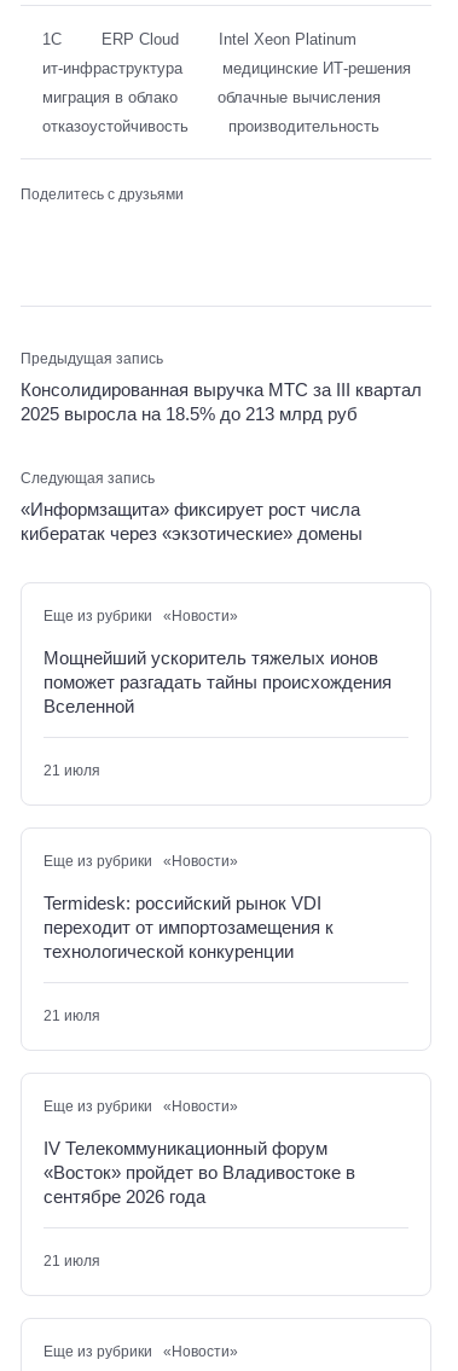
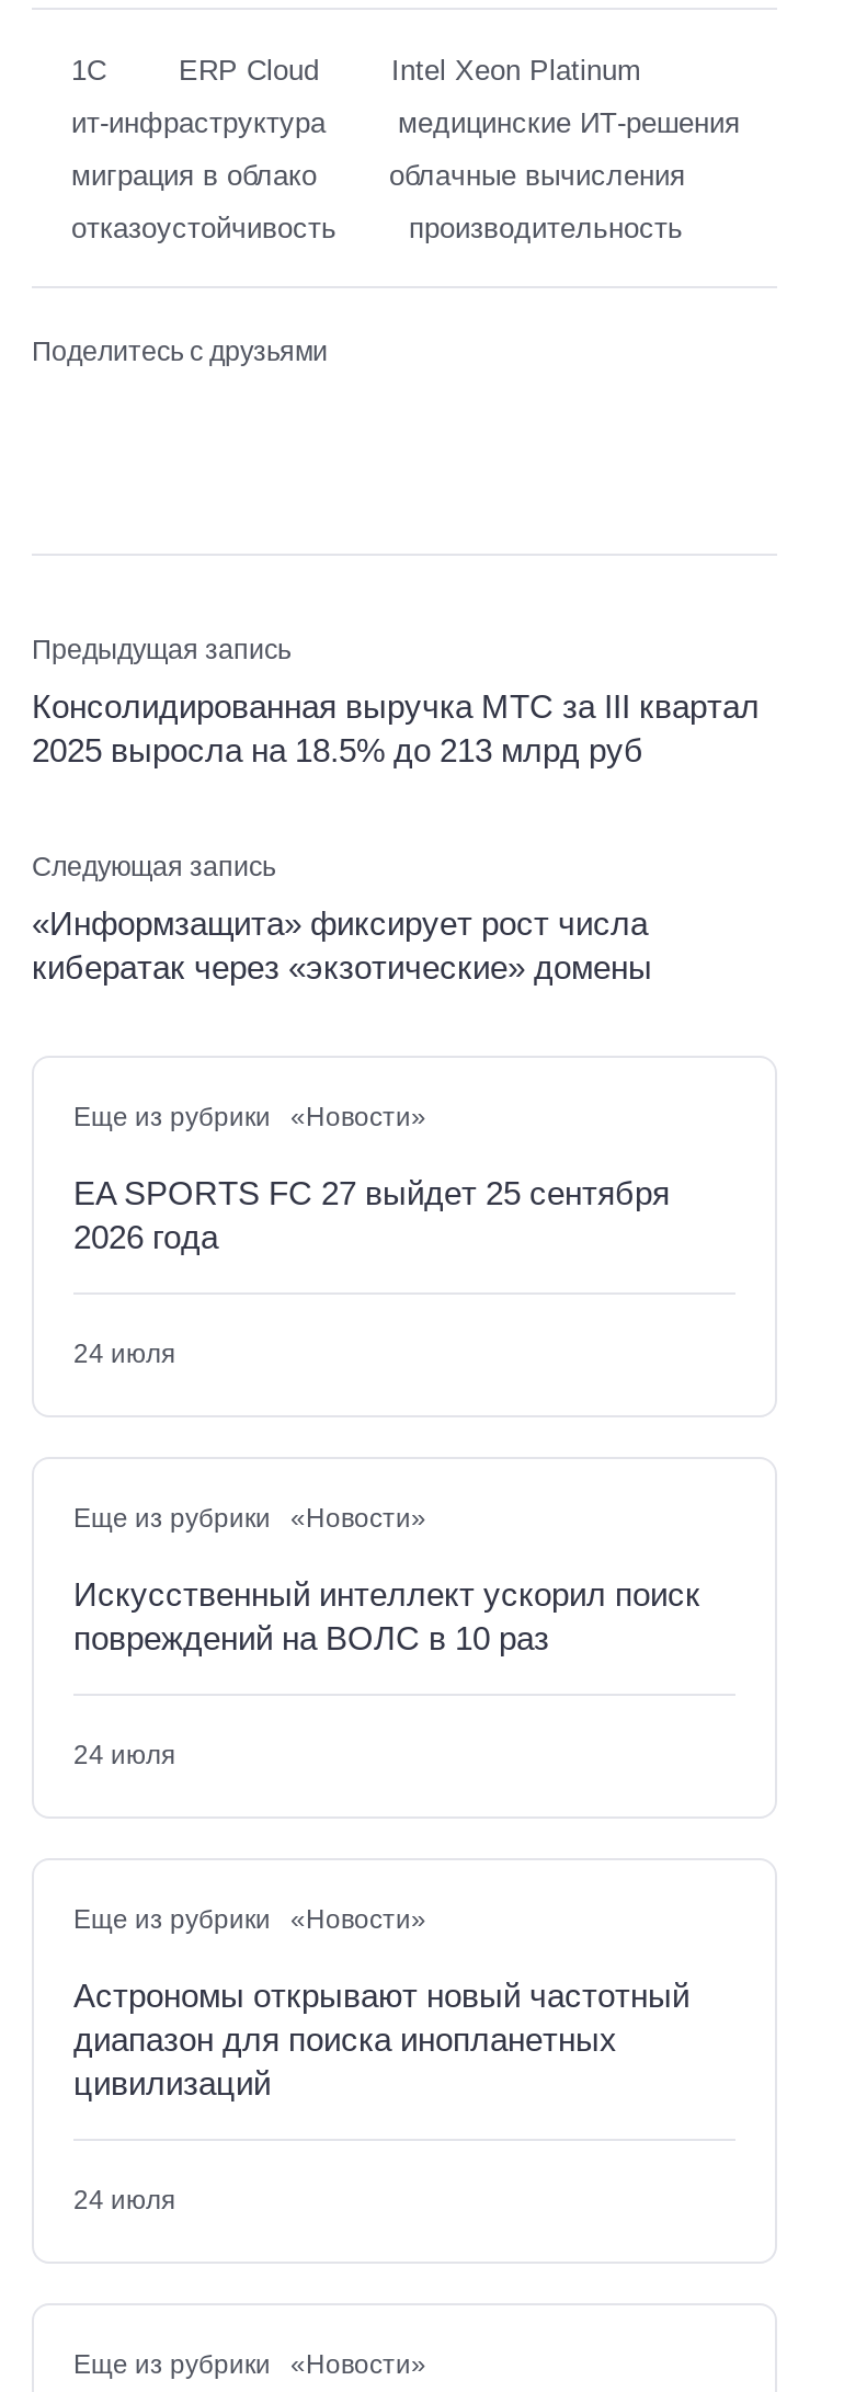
[44,648,392,717] Мощнейший ускоритель тяжелых ионов | поможет разгадать тайны происхождения | Вселенной -> [73,1175,670,1256] EA SPORTS FC 27 выйдет 25 сентября | 2026 года
[44,762,100,779] 21 июля -> [73,1339,176,1370] 24 июля
[44,893,334,962] Termidesk: российский рынок VDI | переходит от импортозамещения к | технологической конкуренции -> [73,1576,700,1657] Искусственный интеллект ускорил поиск | повреждений на ВОЛС в 10 раз
[44,1008,100,1025] 21 июля -> [73,1740,176,1771] 24 июля
[44,1138,355,1207] IV Телекоммуникационный форум | «Восток» пройдет во Владивостоке в | сентябре 2026 года -> [73,1977,689,2102] Астрономы открывают новый частотный | диапазон для поиска инопланетных | цивилизаций
[44,1253,100,1270] 21 июля -> [73,2185,176,2216] 24 июля

